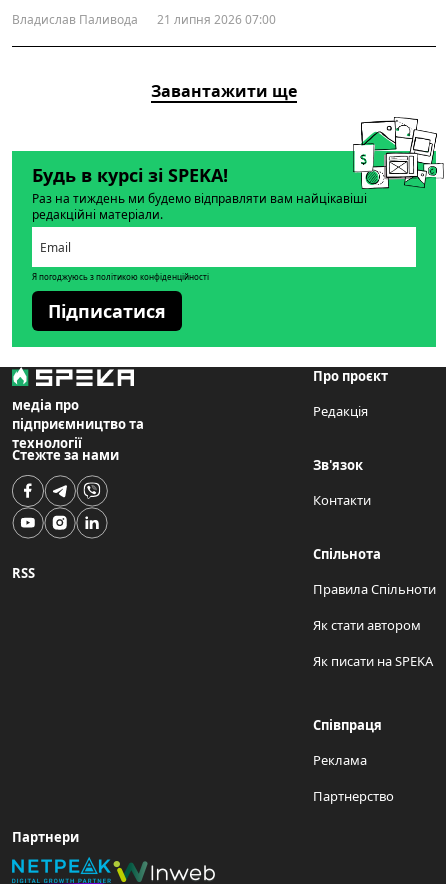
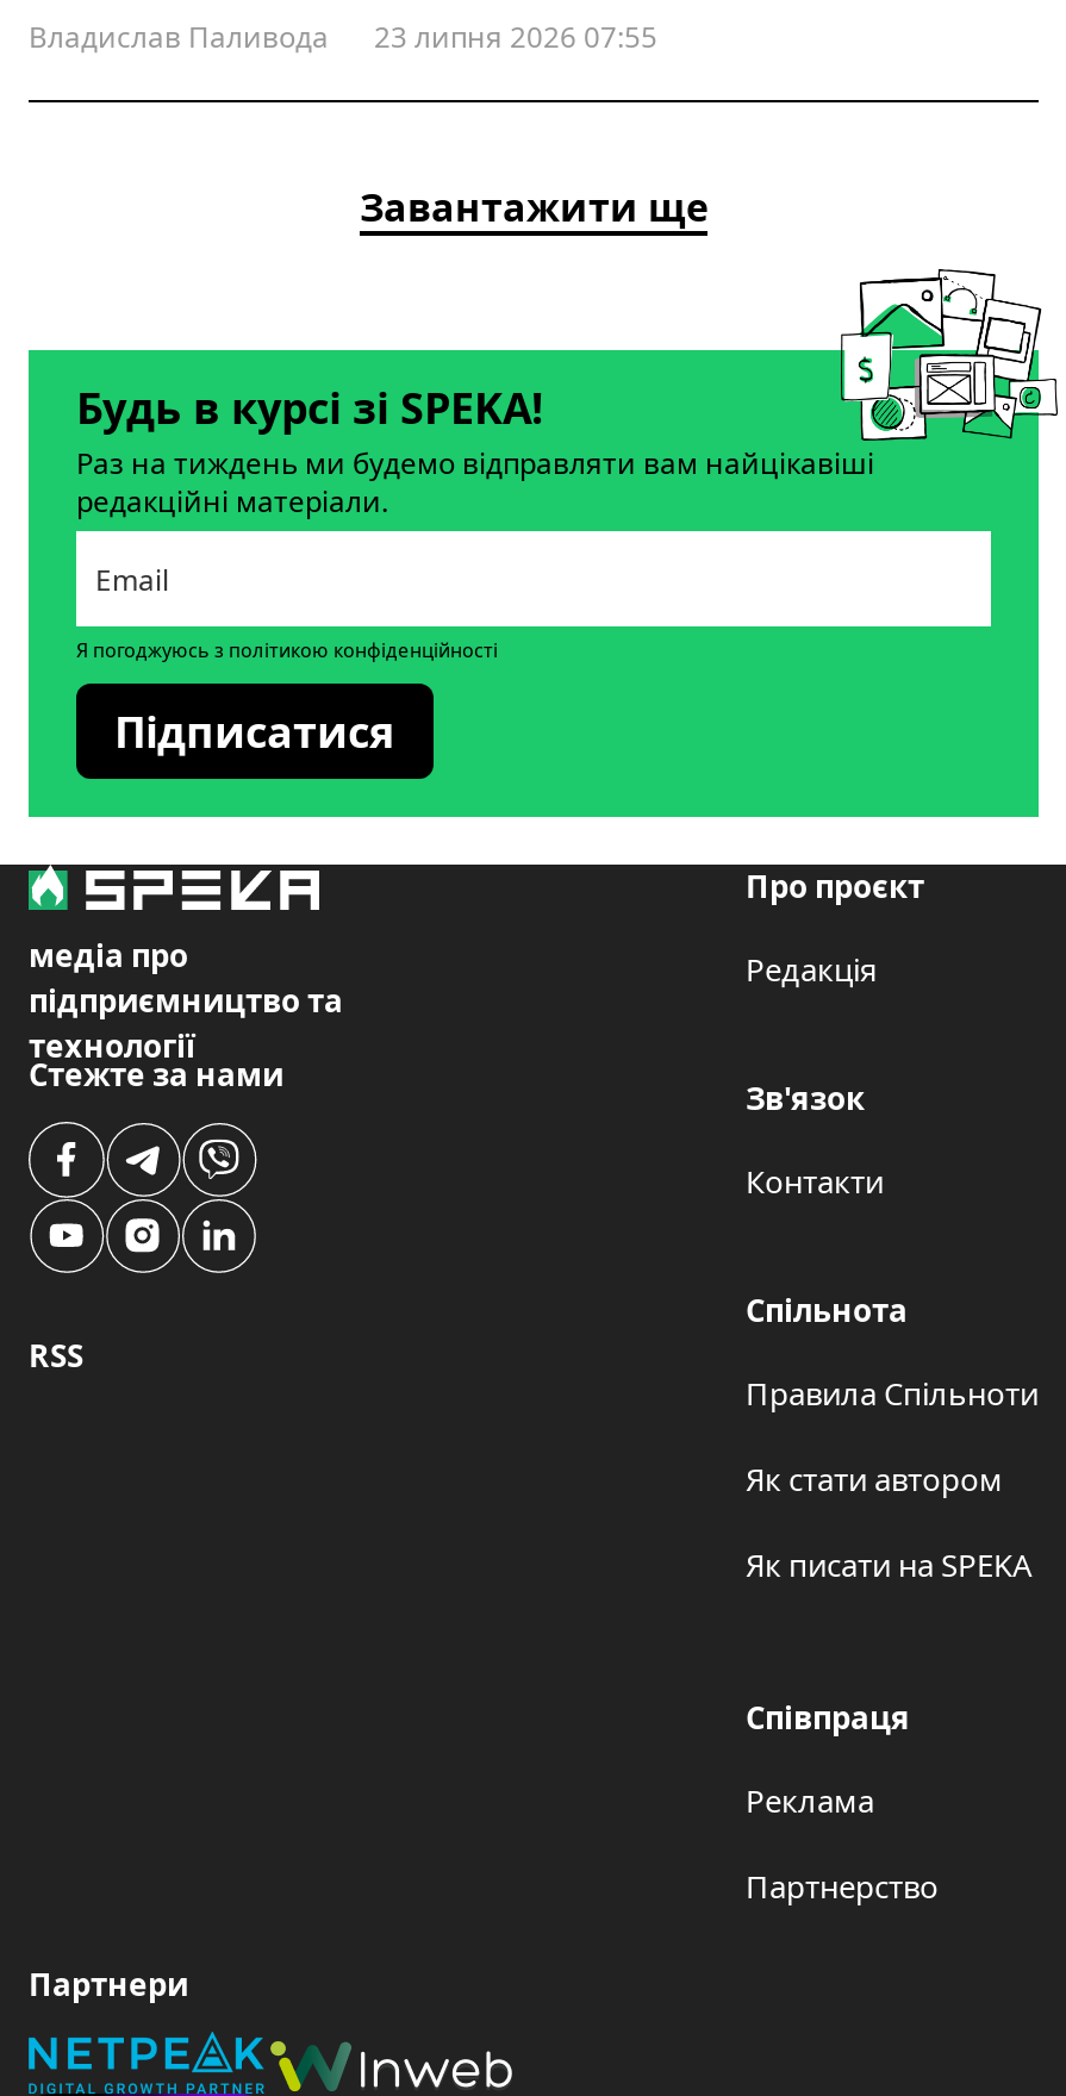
[12,11,276,28] Владислав Паливода 21 липня 2026 07:00 -> [29,17,657,57] Владислав Паливода 23 липня 2026 07:55

